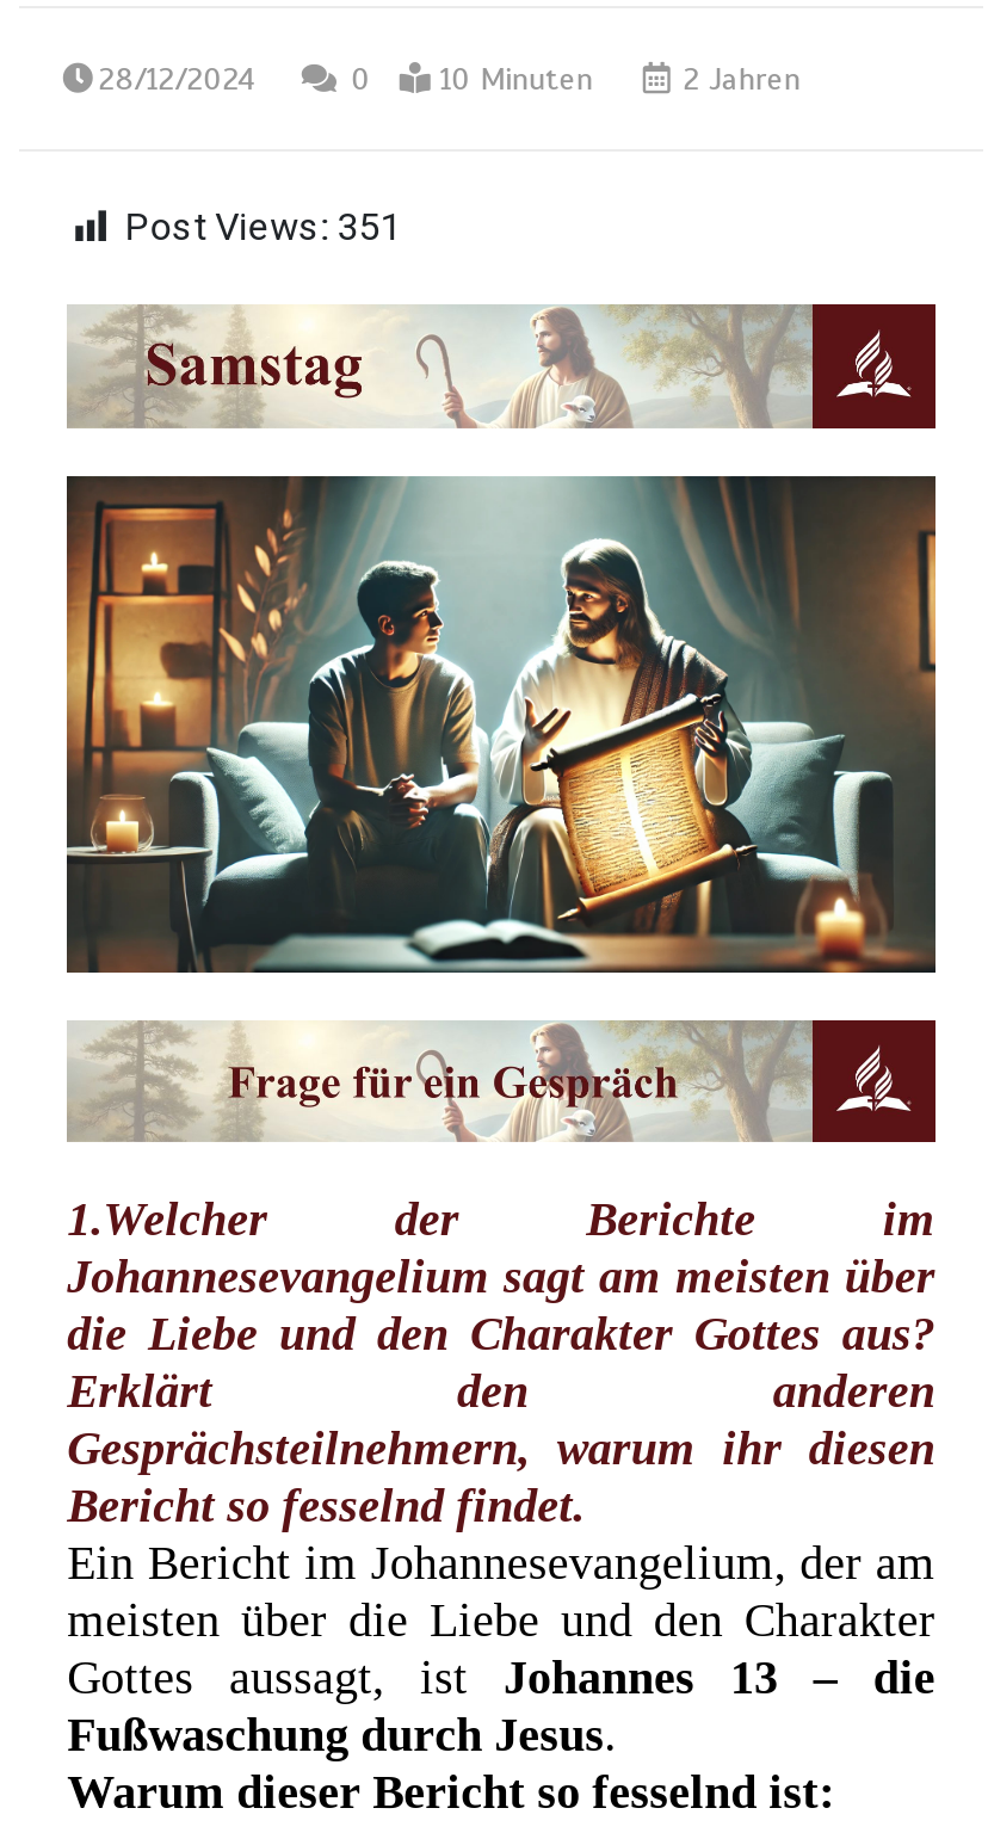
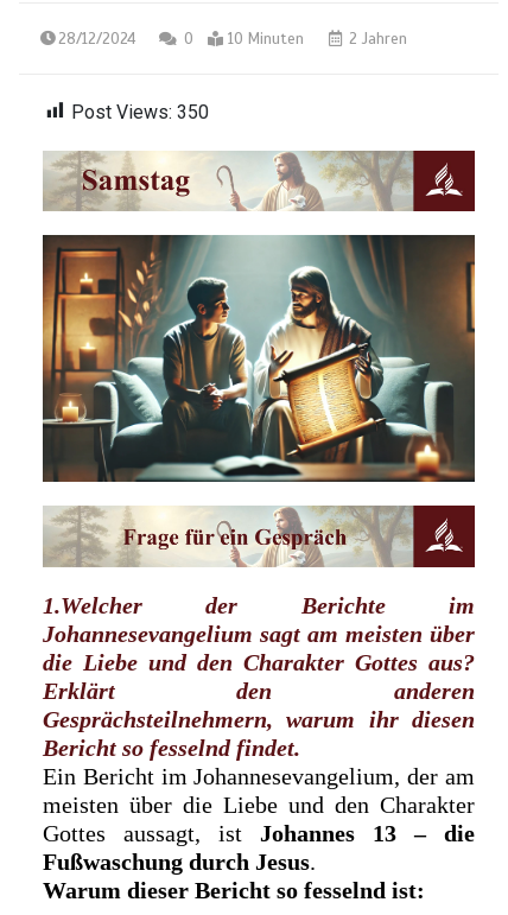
[124,204,401,250] Post Views: 351 -> [71,100,209,123] Post Views: 350

